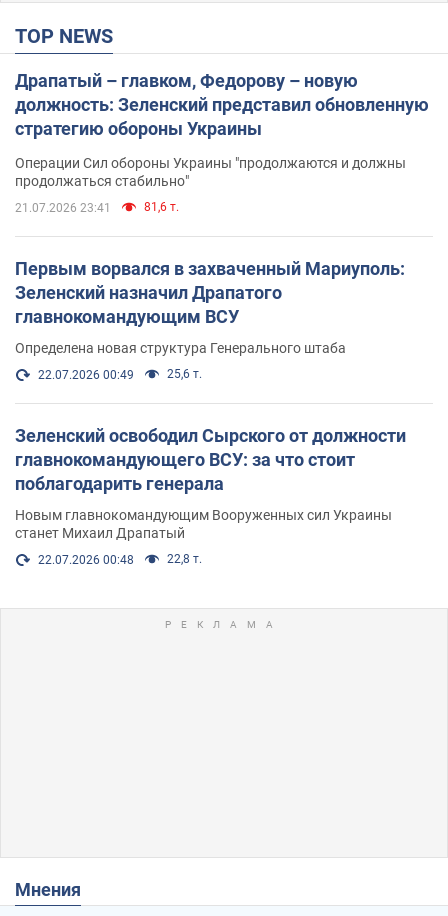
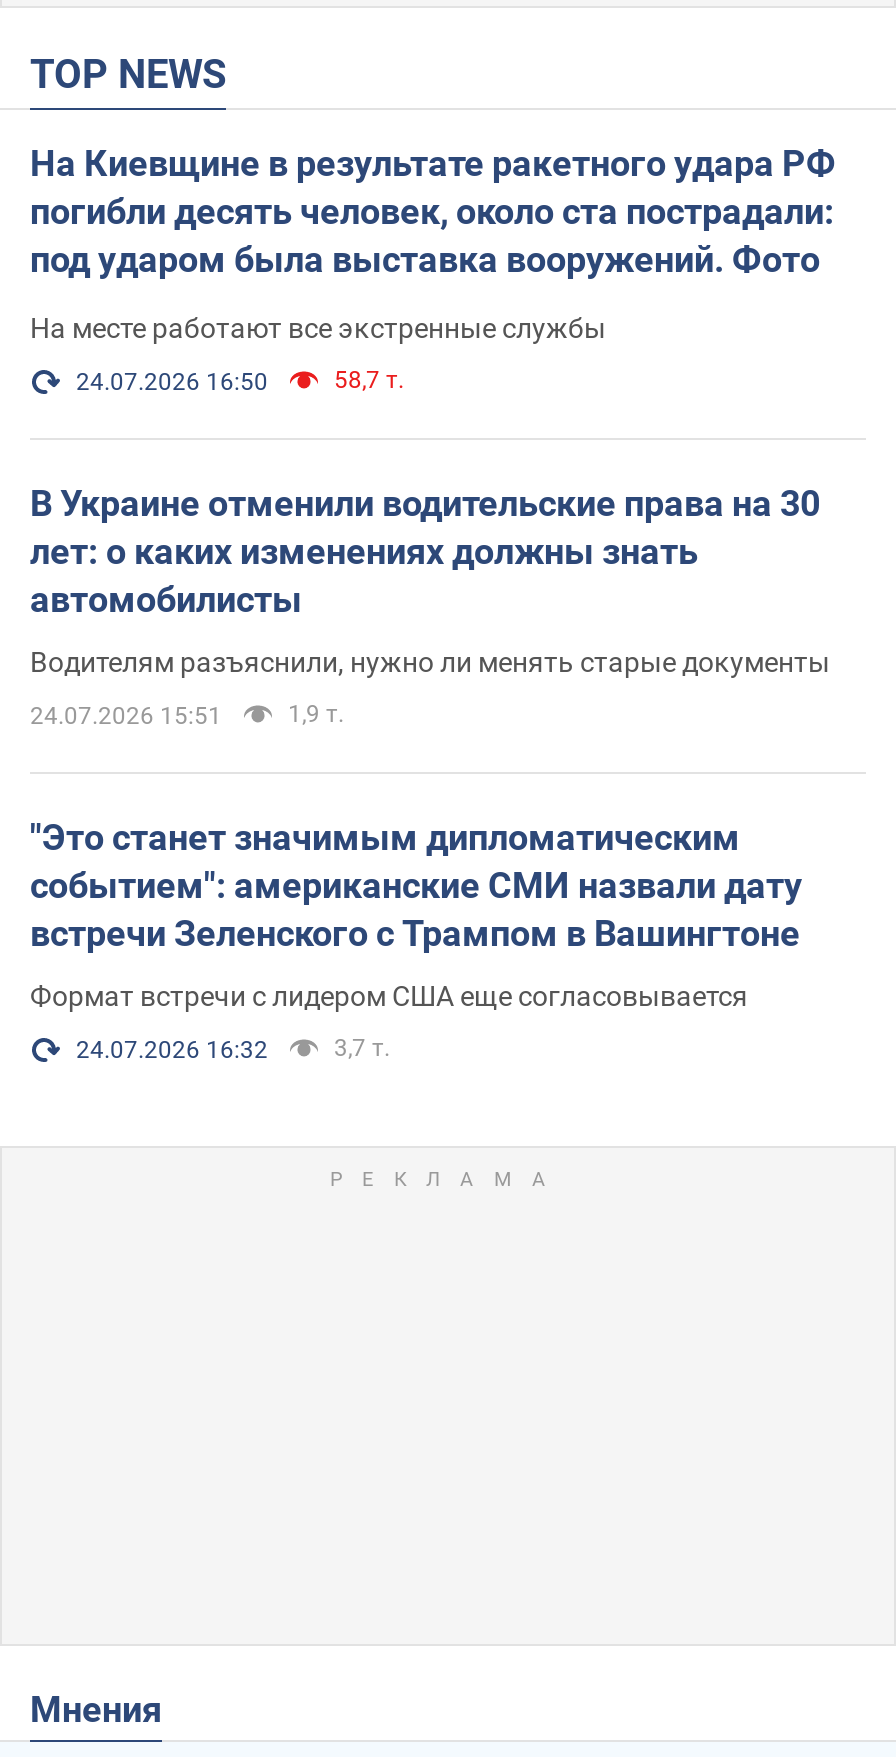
[15,70,429,139] Драпатый – главком, Федорову – новую | должность: Зеленский представил обновленную | стратегию обороны Украины -> [30,142,836,280] На Киевщине в результате ракетного удара РФ | погибли десять человек, около ста пострадали: | под ударом была выставка вооружений. Фото
[15,155,406,189] Операции Сил обороны Украины "продолжаются и должны | продолжаться стабильно" -> [30,312,606,344] На месте работают все экстренные службы
[15,200,179,215] 21.07.2026 23:41 | 81,6 т. -> [76,366,404,396] 24.07.2026 16:50 | 58,7 т.
[15,258,405,327] Первым ворвался в захваченный Мариуполь: | Зеленский назначил Драпатого | главнокомандующим ВСУ -> [30,482,820,620] В Украине отменили водительские права на 30 | лет: о каких изменениях должны знать | автомобилисты
[15,340,346,356] Определена новая структура Генерального штаба -> [30,646,830,678] Водителям разъяснили, нужно ли менять старые документы
[38,367,202,382] 22.07.2026 00:49 | 25,6 т. -> [30,700,344,730] 24.07.2026 15:51 | 1,9 т.
[15,425,406,494] Зеленский освободил Сырского от должности | главнокомандующего ВСУ: за что стоит | поблагодарить генерала -> [30,816,802,954] "Это станет значимым дипломатическим | событием": американские СМИ назвали дату | встречи Зеленского с Трампом в Вашингтоне
[15,507,392,541] Новым главнокомандующим Вооруженных сил Украины | станет Михаил Драпатый -> [30,980,748,1012] Формат встречи с лидером США еще согласовывается
[38,552,202,567] 22.07.2026 00:48 | 22,8 т. -> [76,1034,390,1064] 24.07.2026 16:32 | 3,7 т.

